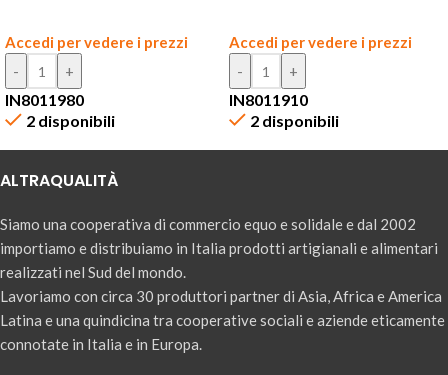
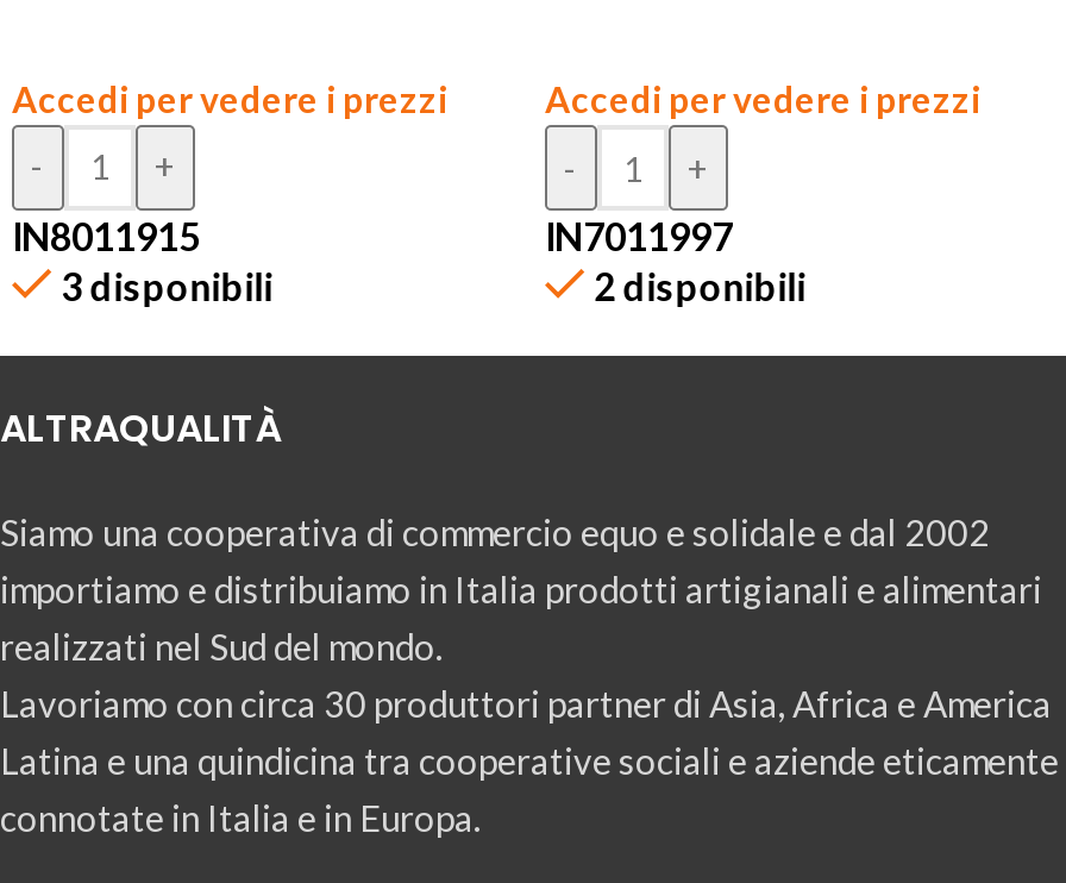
[5,90,115,130] IN8011980 | 2 disponibili -> [12,213,273,308] IN8011915 | 3 disponibili
[229,90,308,109] IN8011910 -> [545,214,733,259] IN7011997

